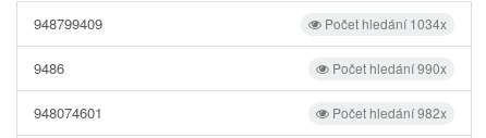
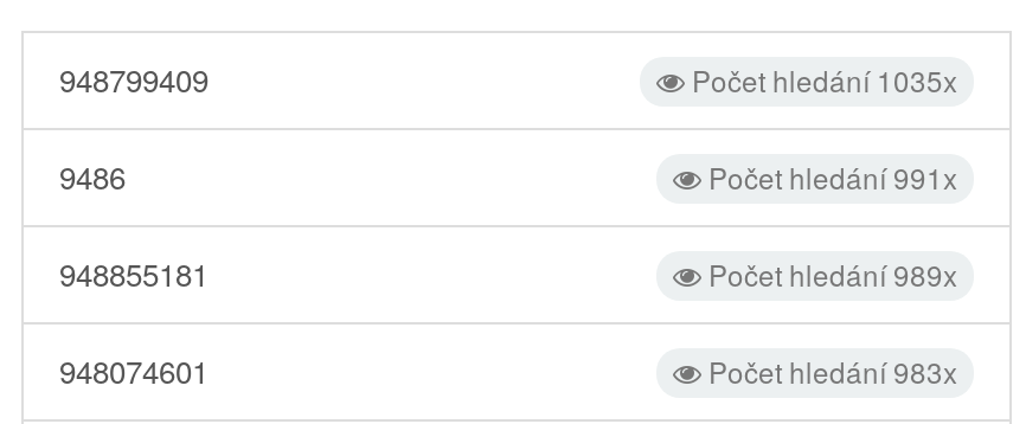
[321,14,447,32] Počet hledání 1034x -> [685,59,957,99] Počet hledání 1035x
[329,58,447,77] Počet hledání 990x -> [701,156,957,196] Počet hledání 991x
[329,103,447,121] Počet hledání 982x -> [59,250,957,390] Počet hledání 989x | 948855181 | Počet hledání 983x

